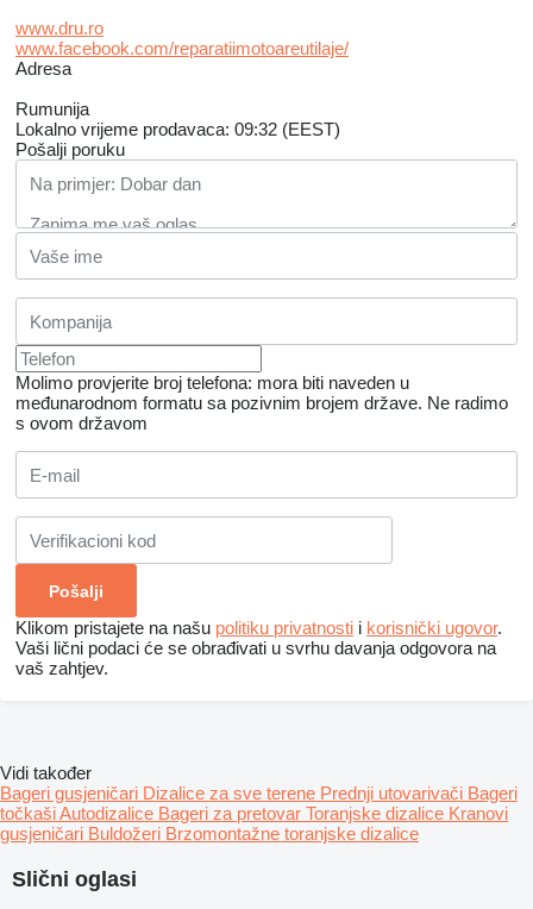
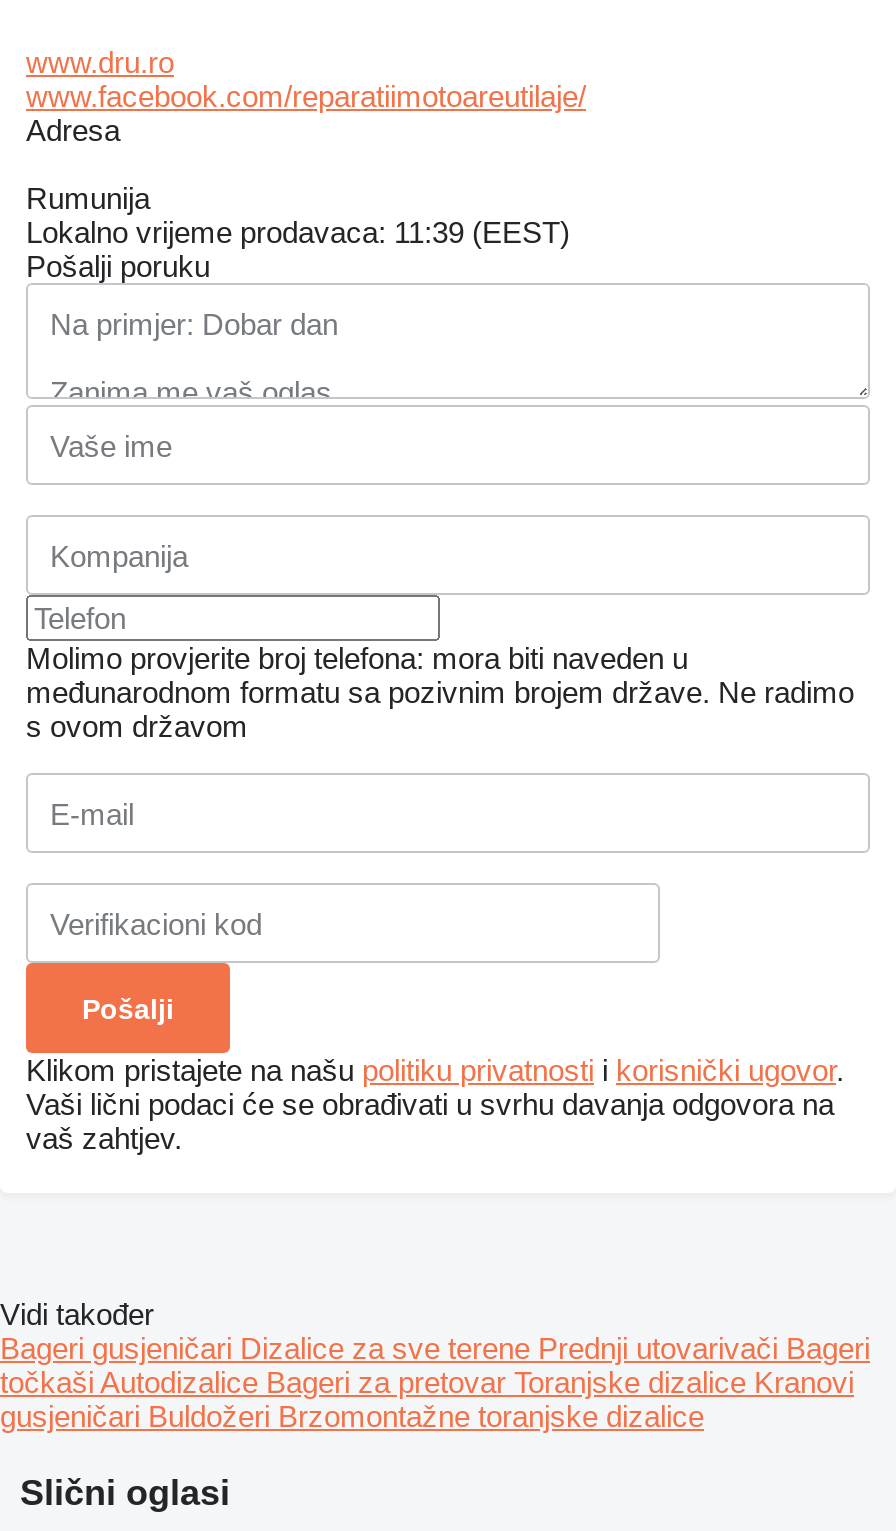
[15,119,340,140] Lokalno vrijeme prodavaca: 09:32 (EEST) -> [26,216,570,250] Lokalno vrijeme prodavaca: 11:39 (EEST)

